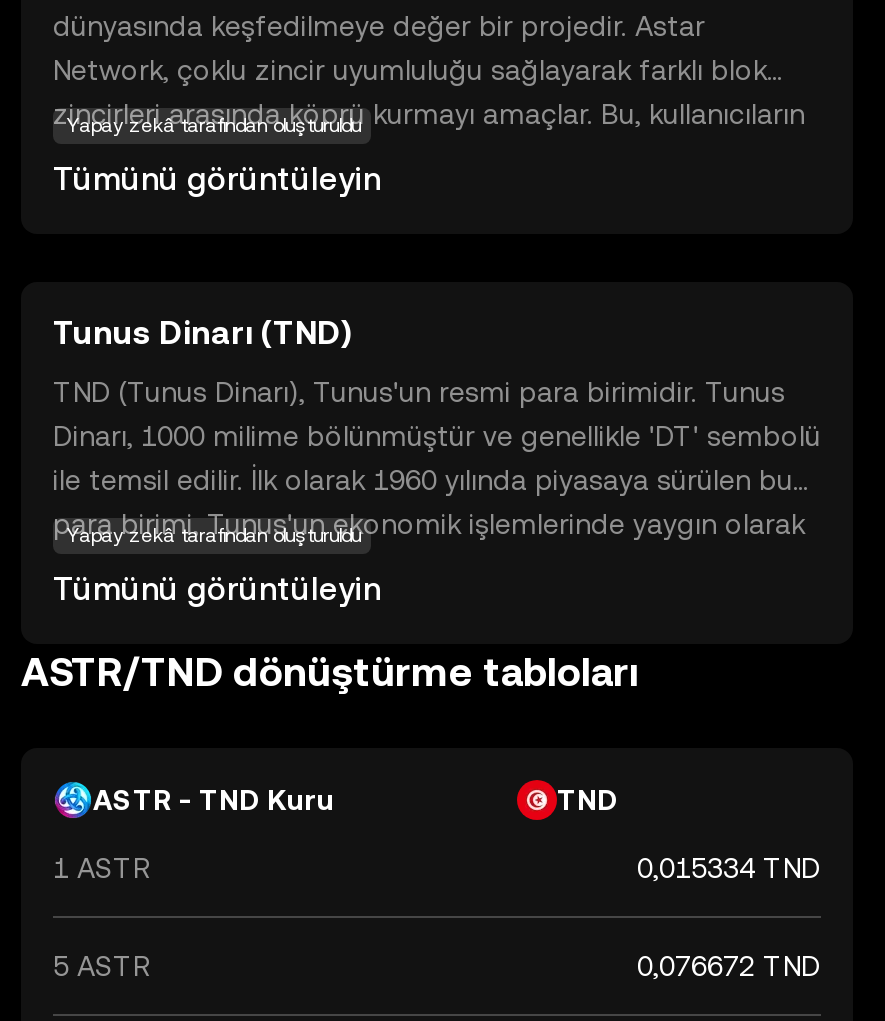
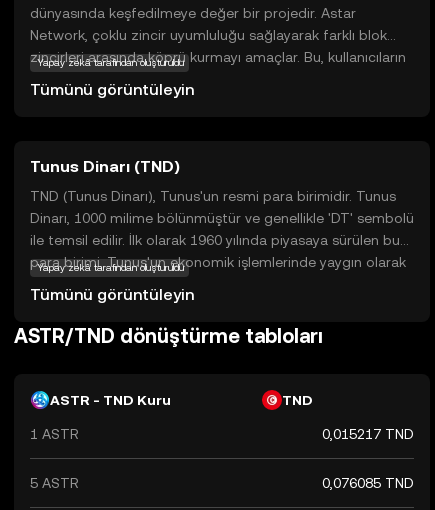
[637,852,821,884] 0,015334 TND -> [322,426,414,442] 0,015217 TND
[637,950,821,982] 0,076672 TND -> [322,475,414,491] 0,076085 TND

